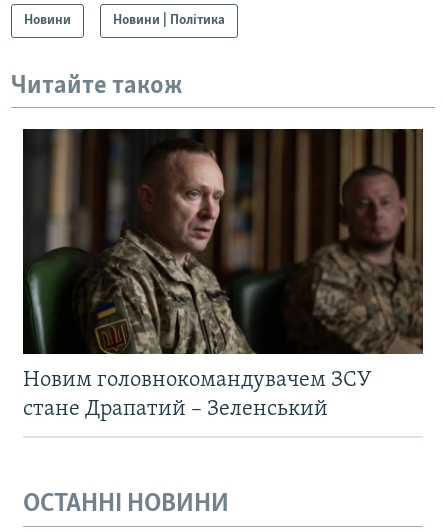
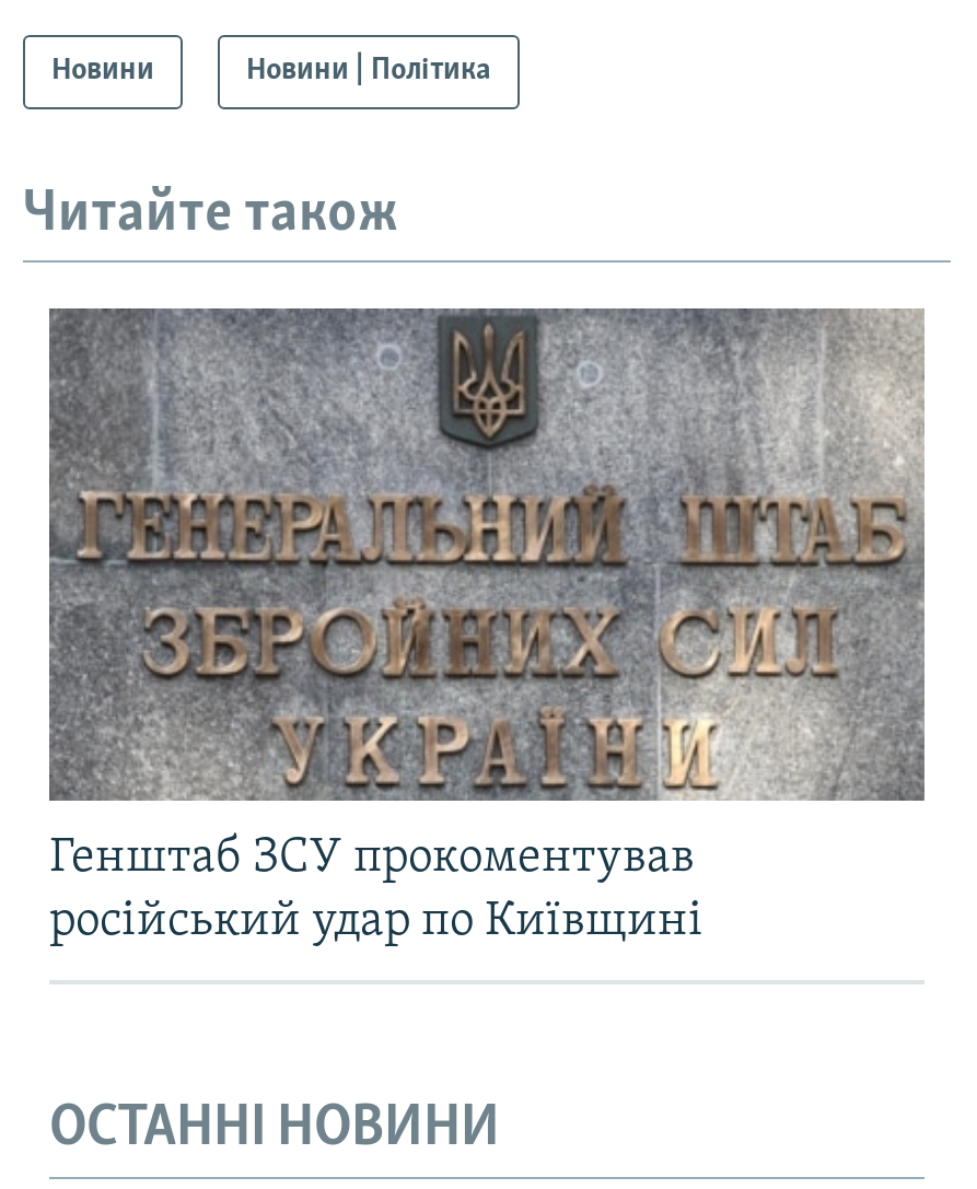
[23,128,423,421] [image] | Новим головнокомандувачем ЗСУ | стане Драпатий – Зеленський -> [47,306,927,948] [image] | Генштаб ЗСУ прокоментував | російський удар по Київщині

